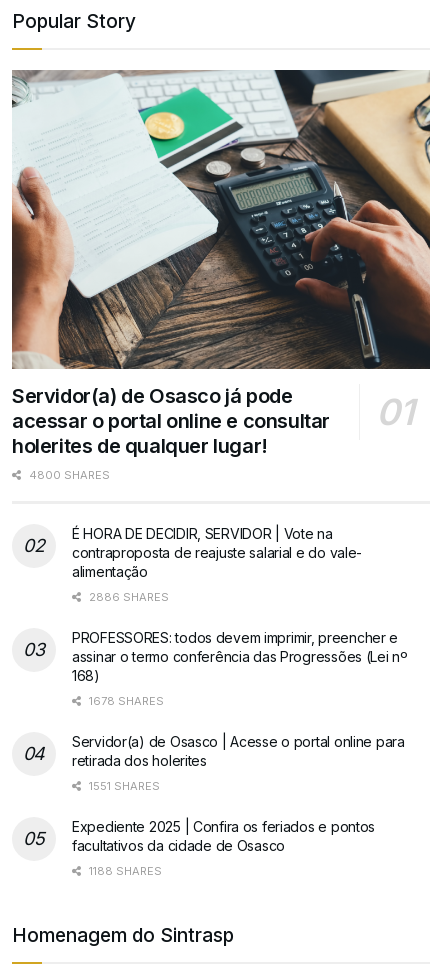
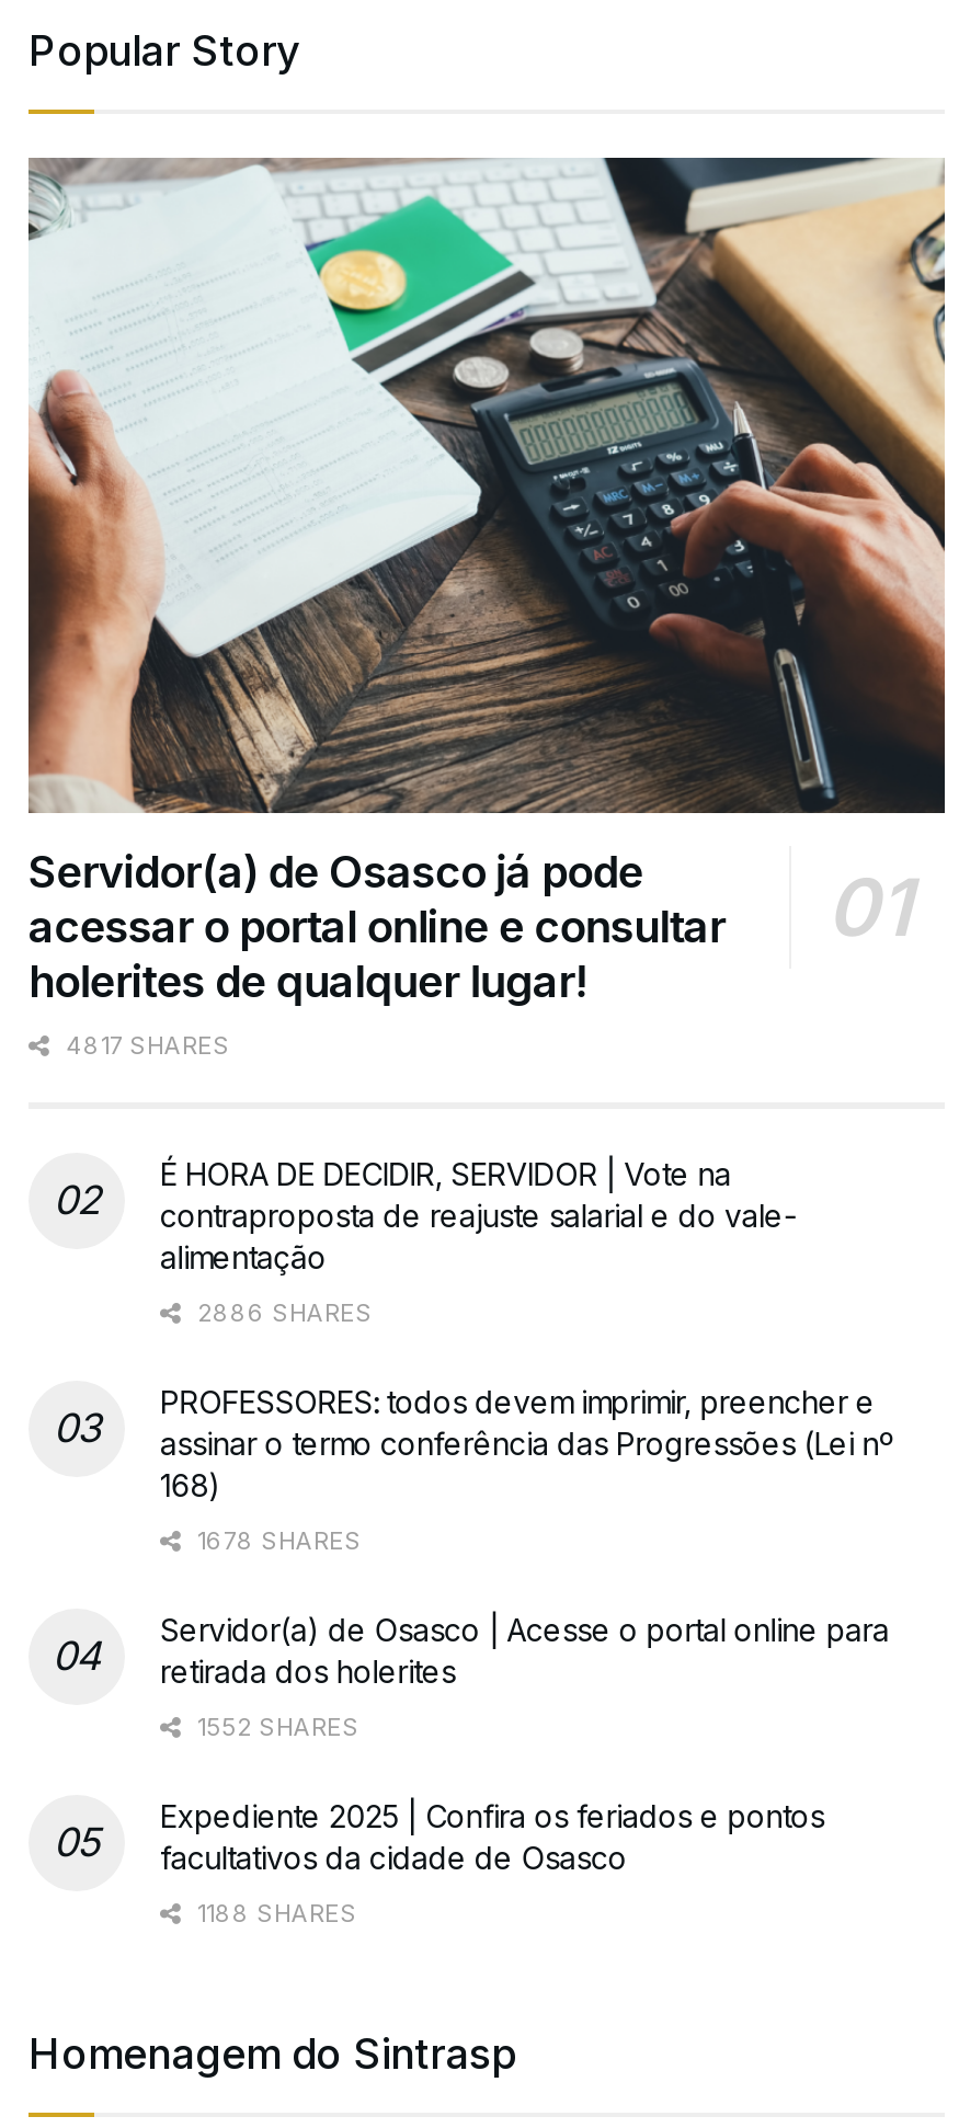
[26,468,110,482] 4800 SHARES -> [59,1030,230,1061] 4817 SHARES
[86,779,160,793] 1551 SHARES -> [191,1712,359,1743] 1552 SHARES

